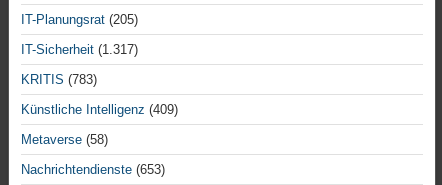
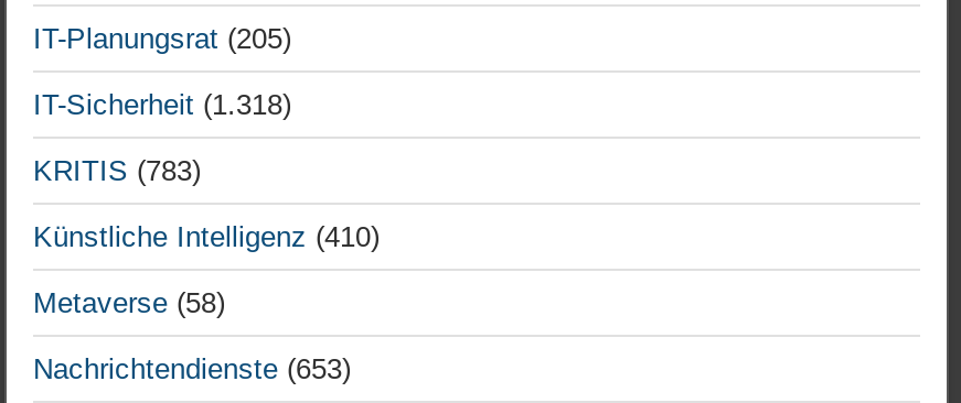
[21,42,138,57] IT-Sicherheit (1.317) -> [33,88,291,121] IT-Sicherheit (1.318)
[21,102,178,117] Künstliche Intelligenz (409) -> [33,220,380,253] Künstliche Intelligenz (410)

